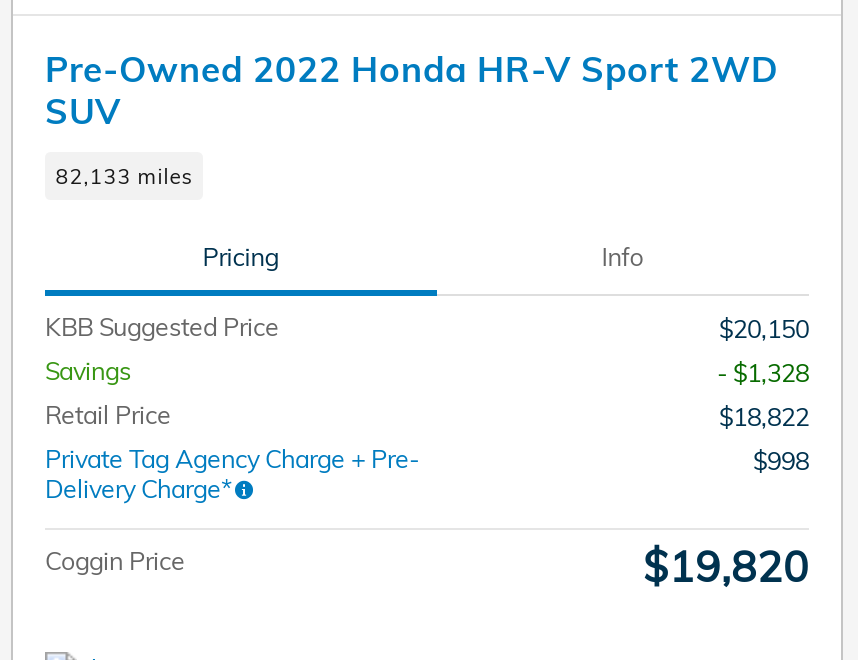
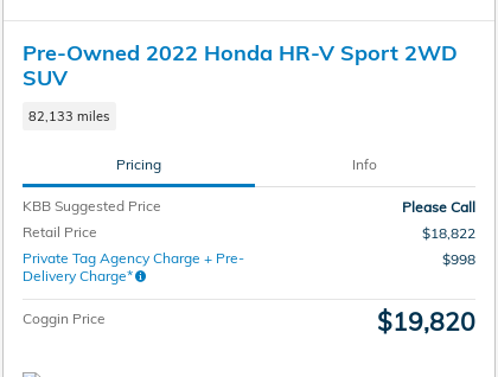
[45,314,809,388] $20,150 | Savings | - $1,328 -> [402,198,475,216] Please Call

